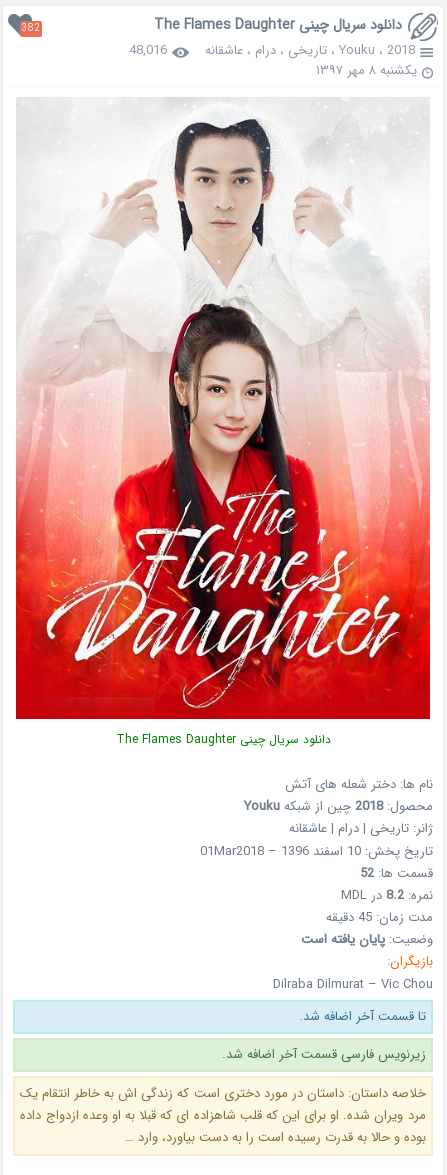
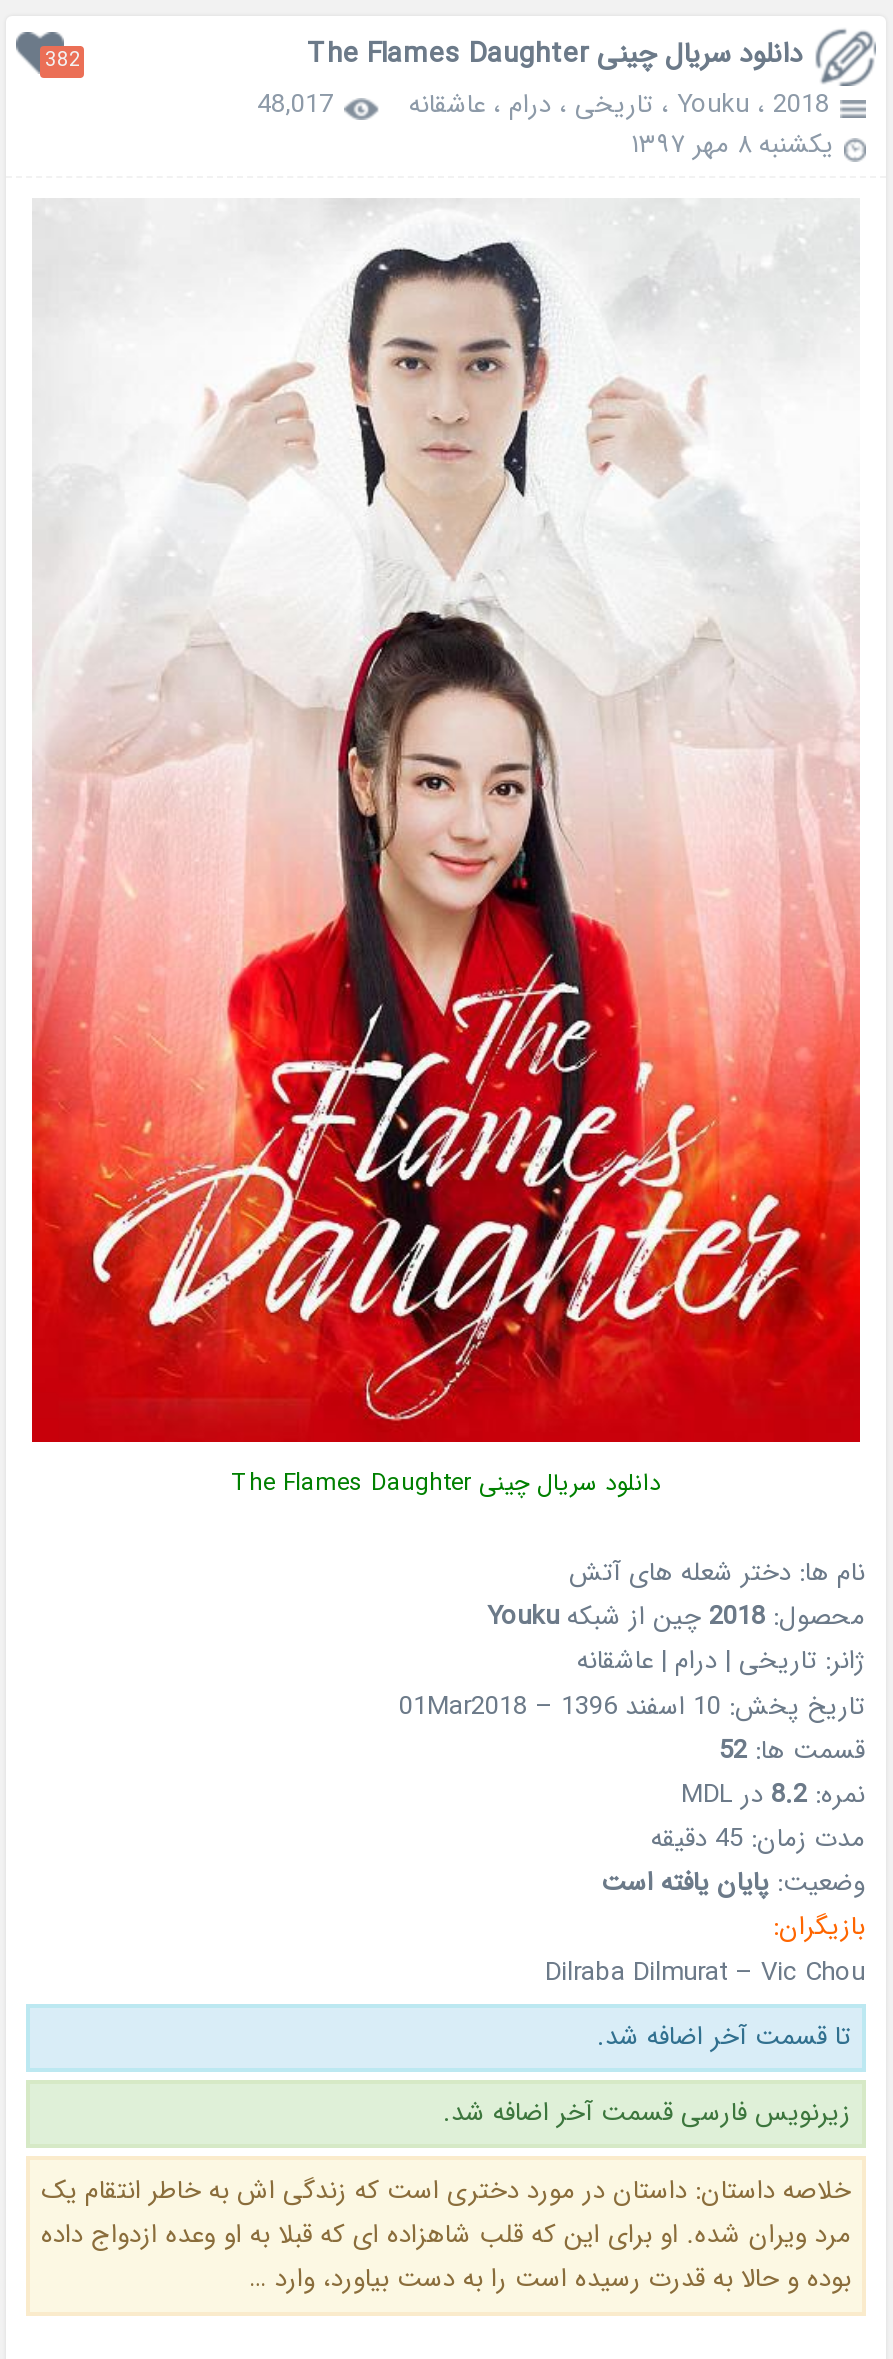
[128,40,166,61] 48,016 -> [257,84,333,126] 48,017

